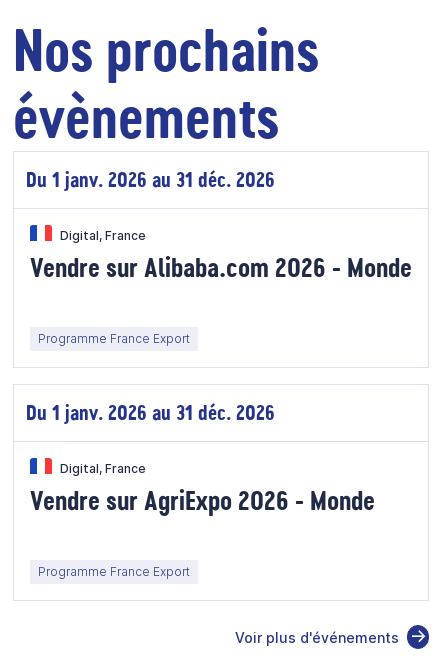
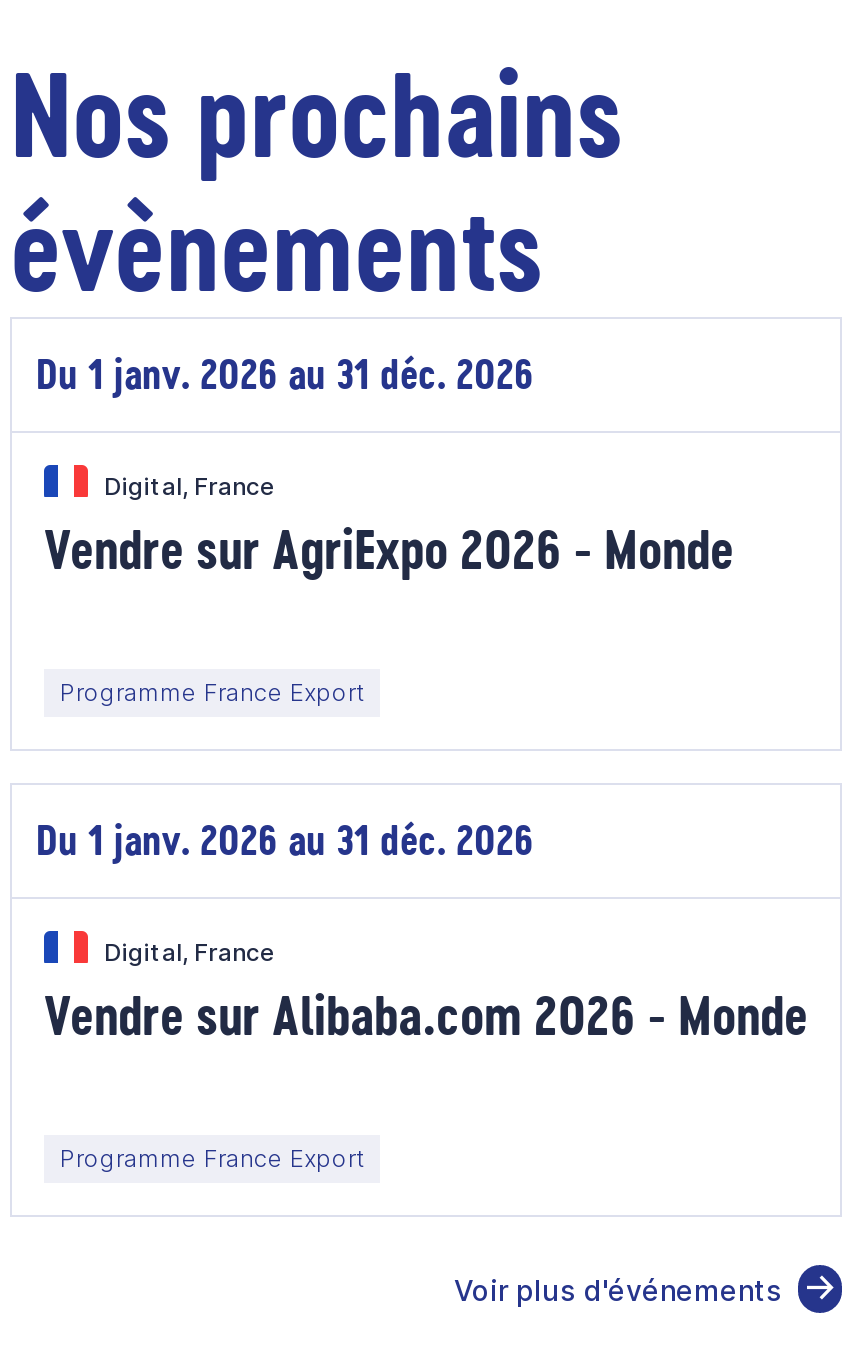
moved [30,249,412,285] -> [44,979,808,1051]: Vendre sur Alibaba.com 2026 - Monde
moved [30,482,375,518] -> [44,513,734,585]: Vendre sur AgriExpo 2026 - Monde

